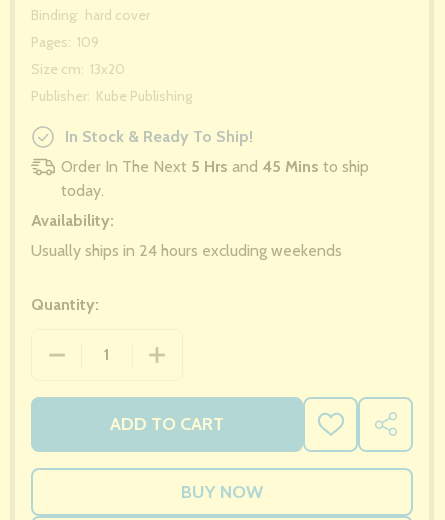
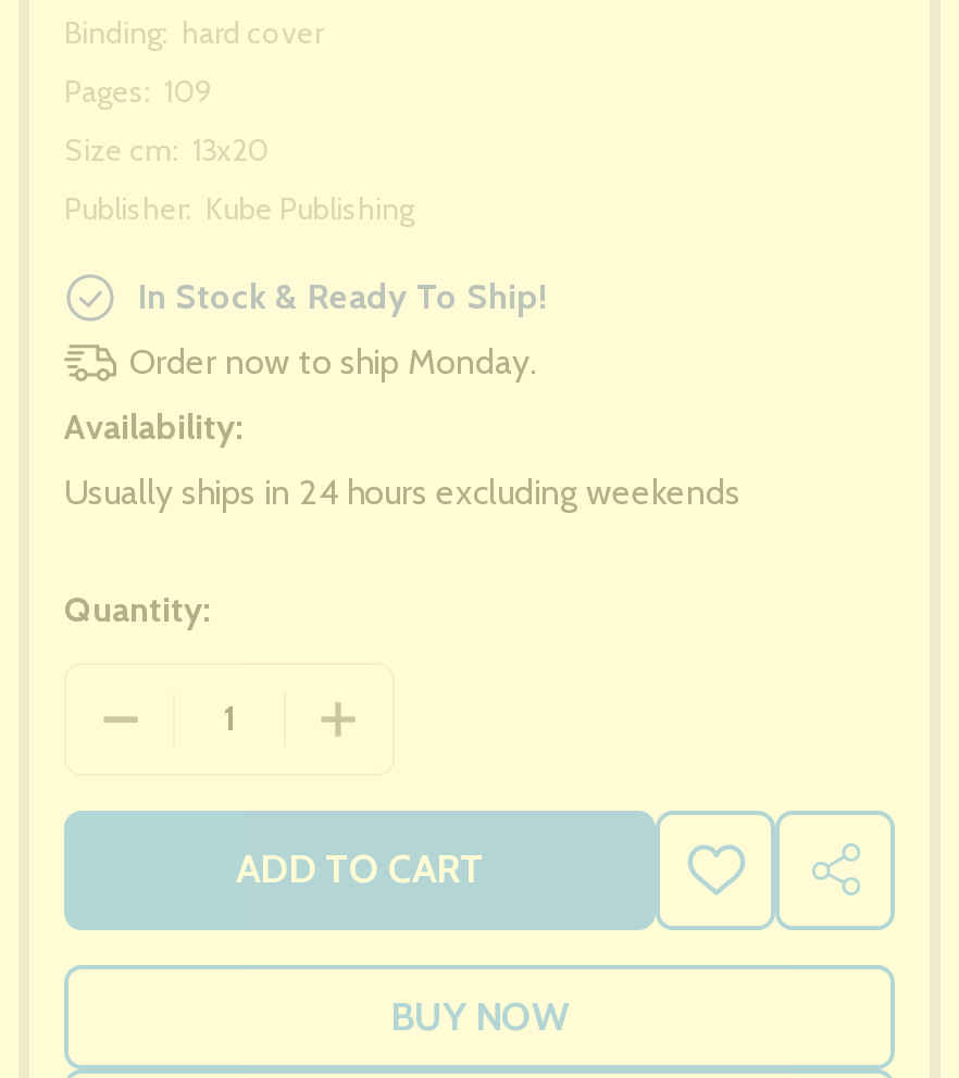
[61,157,369,200] Order In The Next 5 Hrs and 45 Mins to ship | today. -> [129,341,536,382] Order now to ship Monday.

